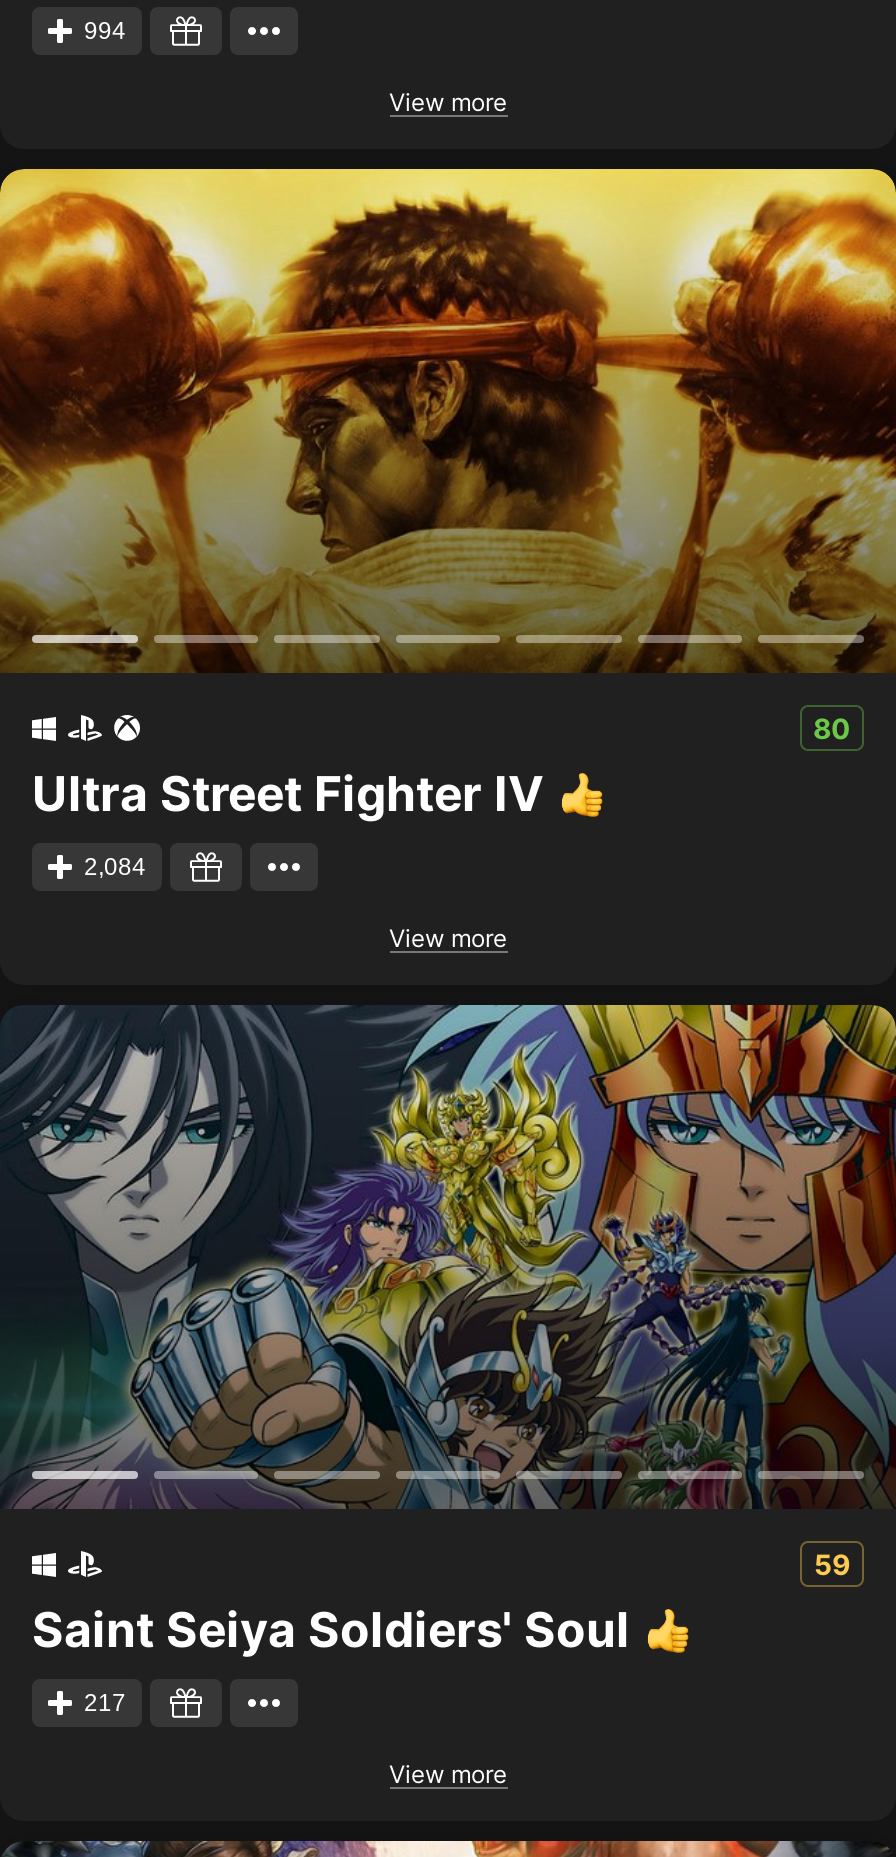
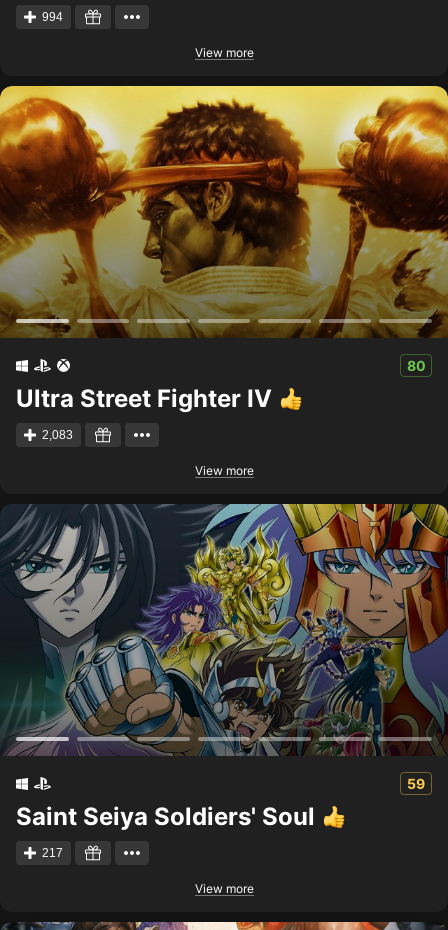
[84,853,146,881] 2,084 -> [42,428,73,442] 2,083

